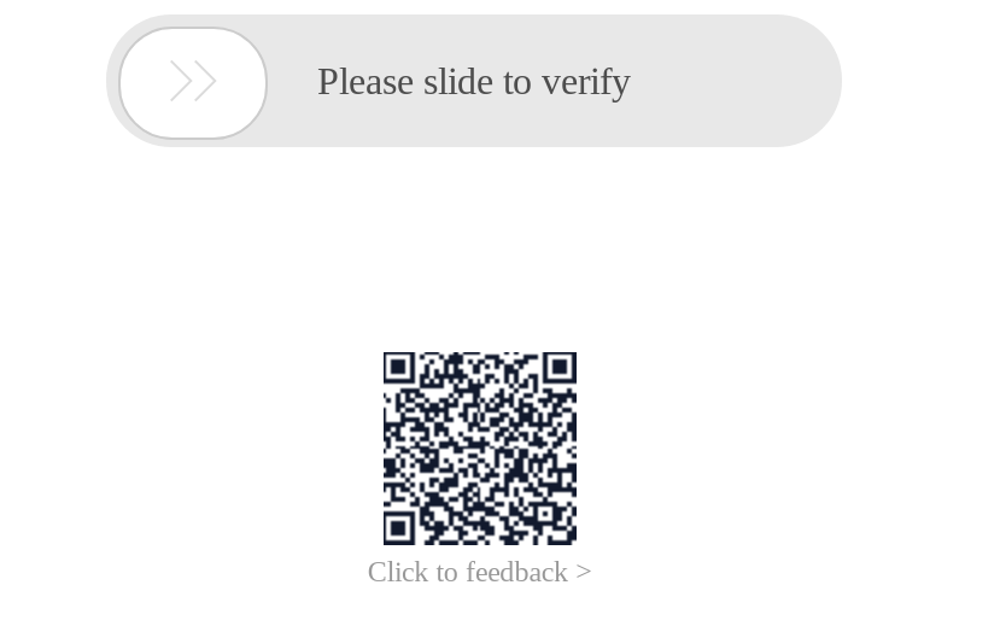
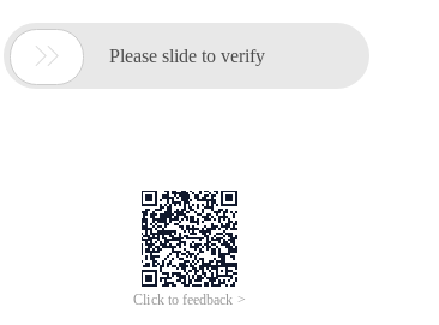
[381,350,579,548] [image] -> [142,191,239,288] [image]

